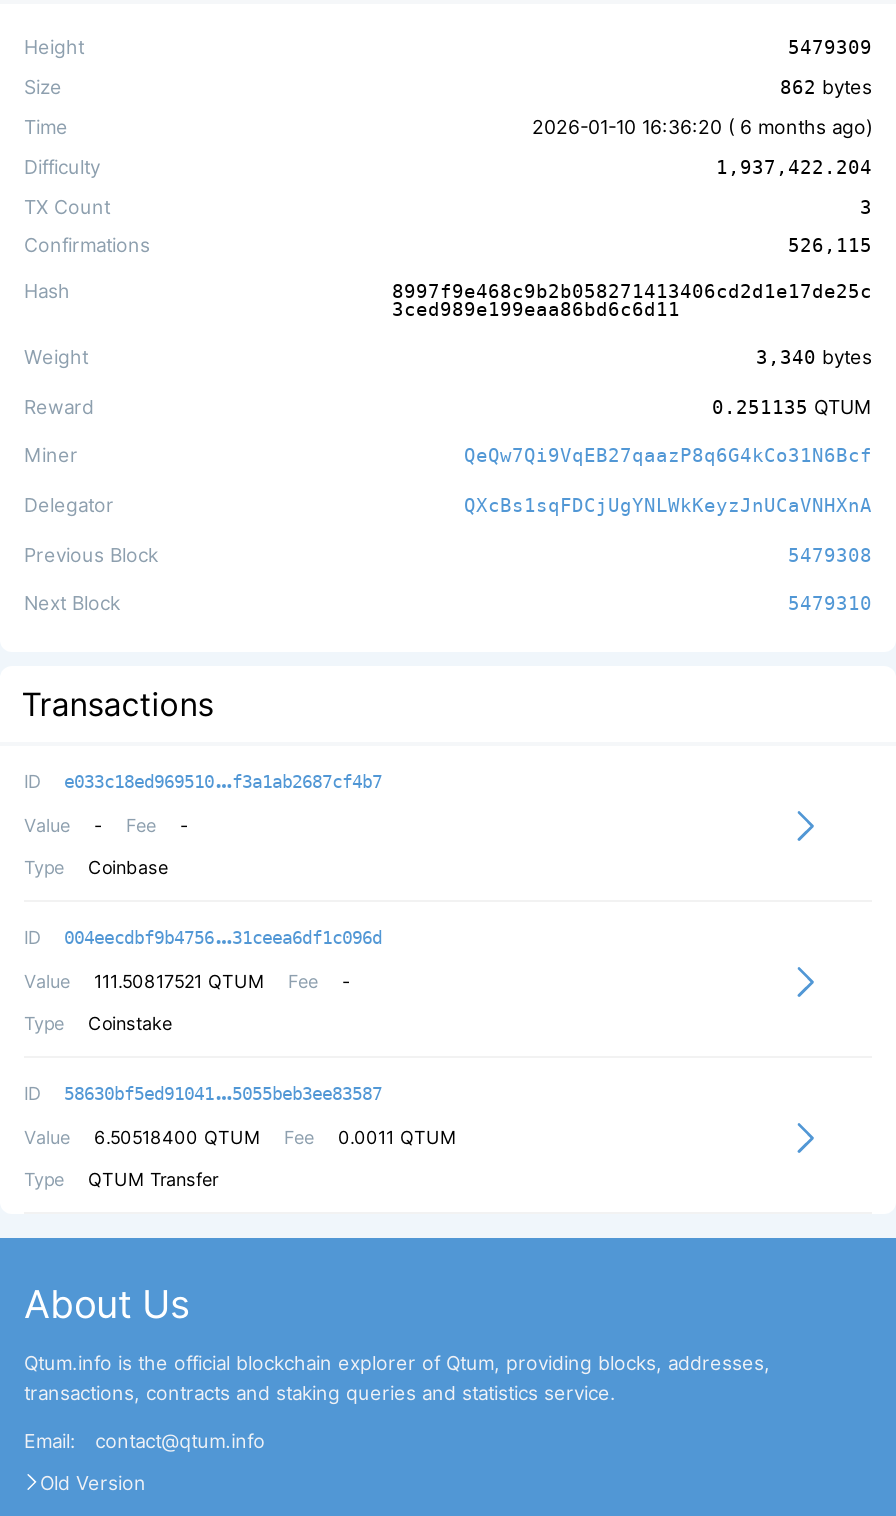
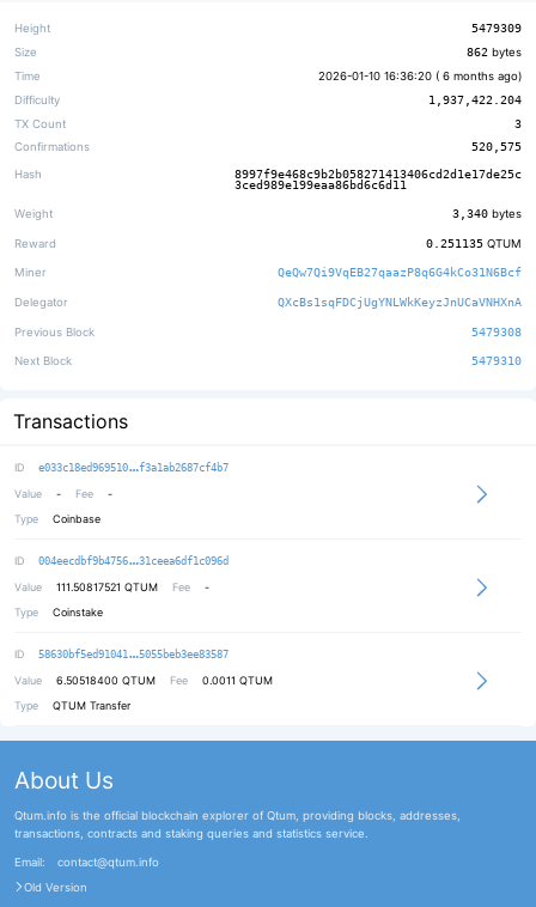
[788,235,872,257] 526,115 -> [471,140,522,154] 520,575

